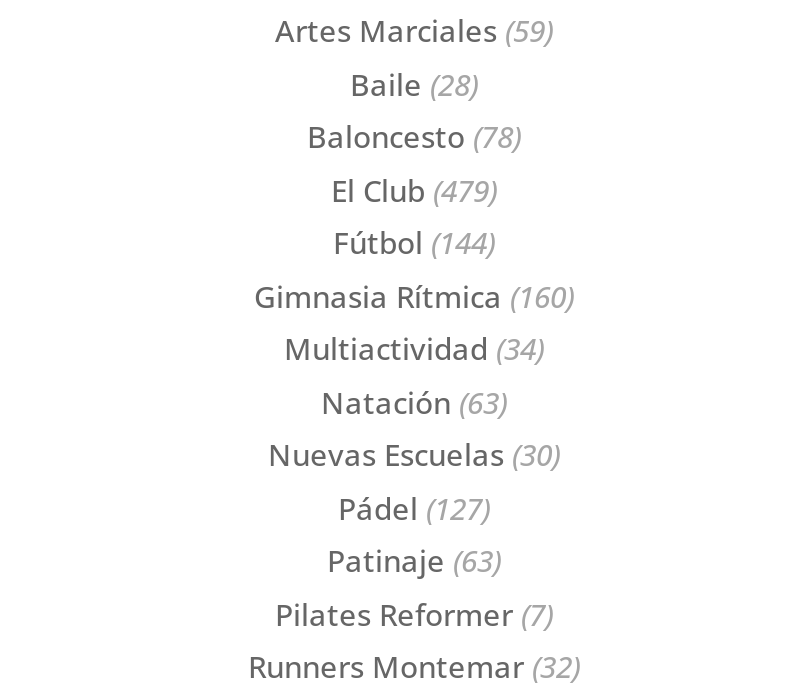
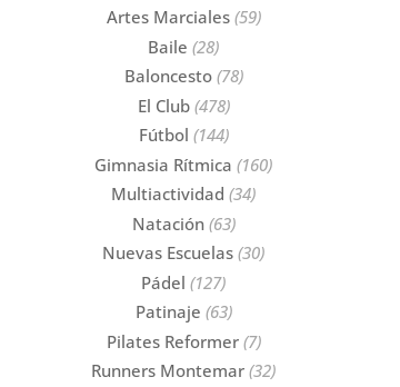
[331,169,497,209] El Club (479) -> [137,94,229,116] El Club (478)

